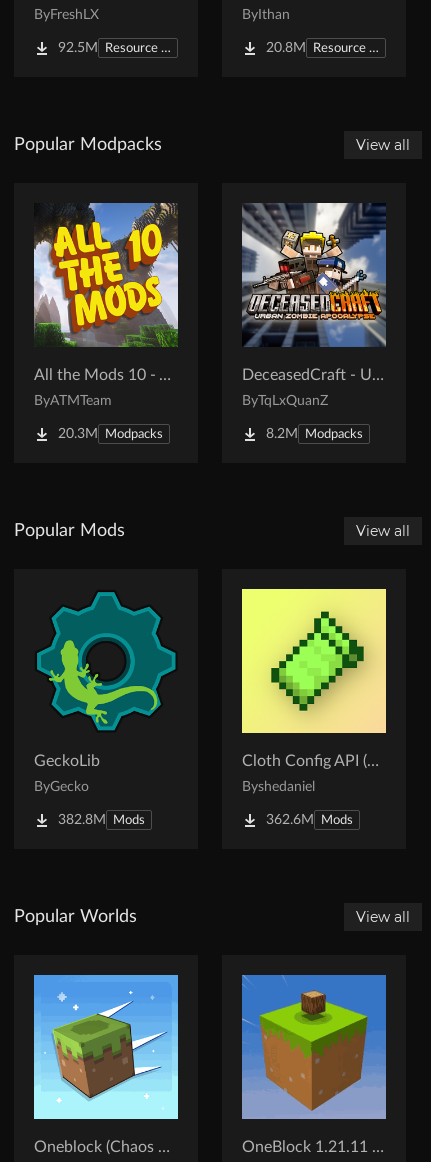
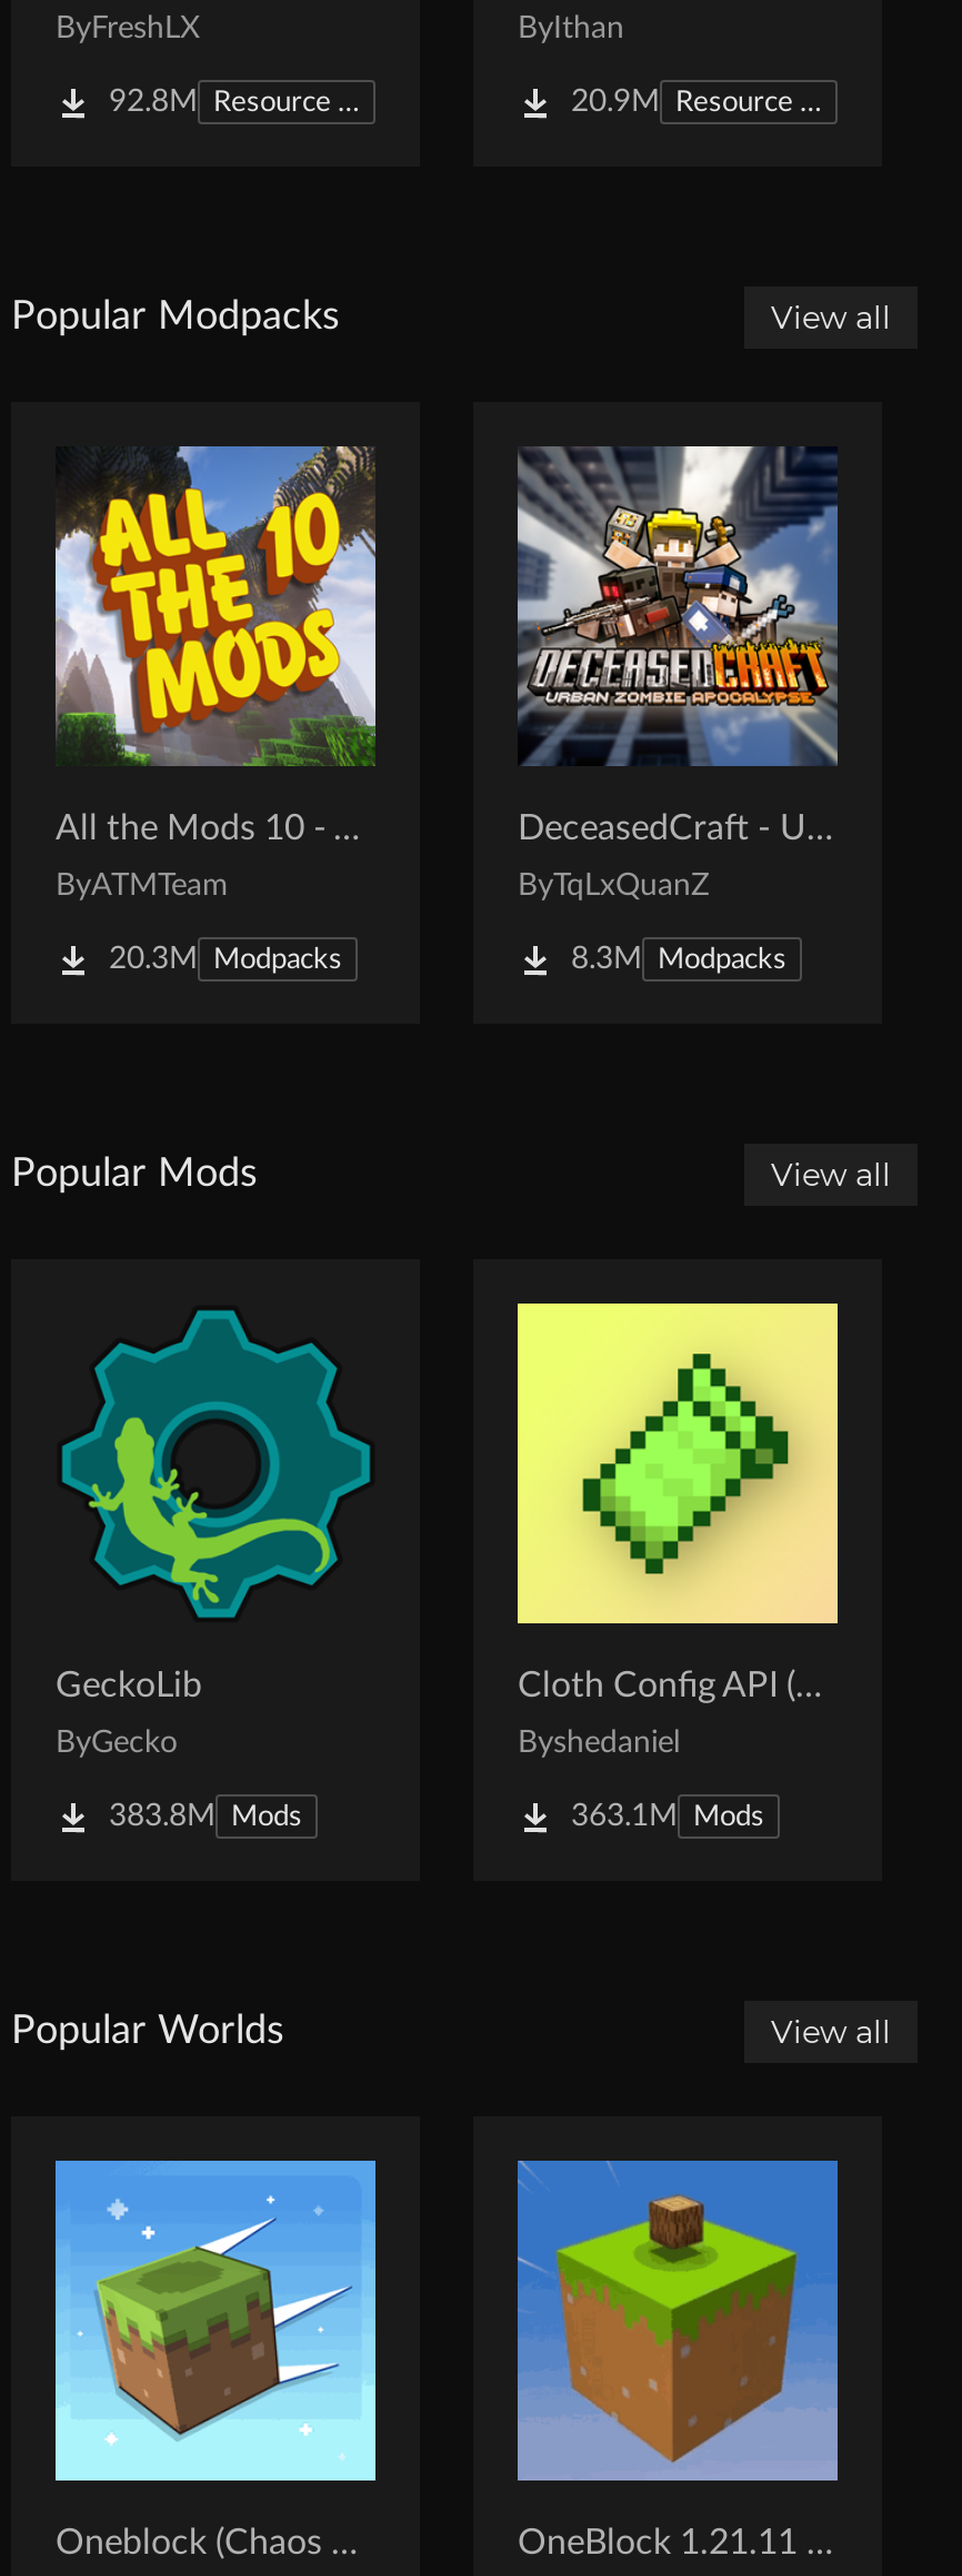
[58,41,98,55] 92.5M -> [109,86,198,117] 92.8M
[266,41,306,55] 20.8M -> [571,86,660,117] 20.9M
[266,427,363,441] 8.2M Modpacks -> [571,943,786,974] 8.3M Modpacks
[58,813,145,827] 382.8M Mods -> [109,1800,302,1831] 383.8M Mods
[266,813,353,827] 362.6M Mods -> [571,1800,764,1831] 363.1M Mods

